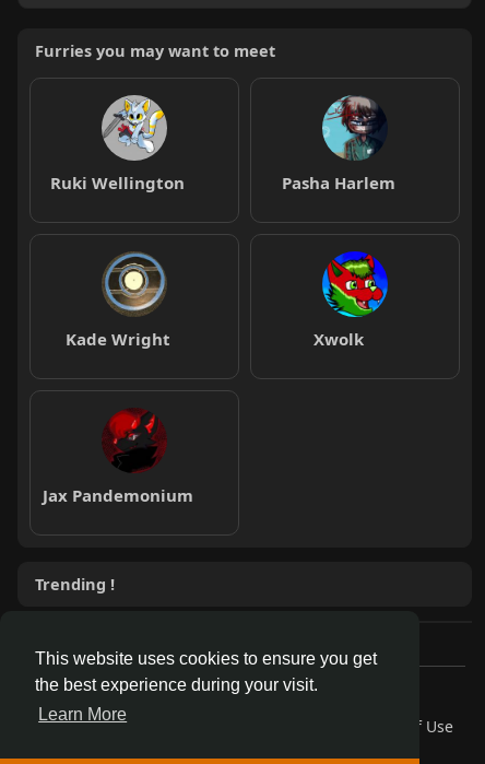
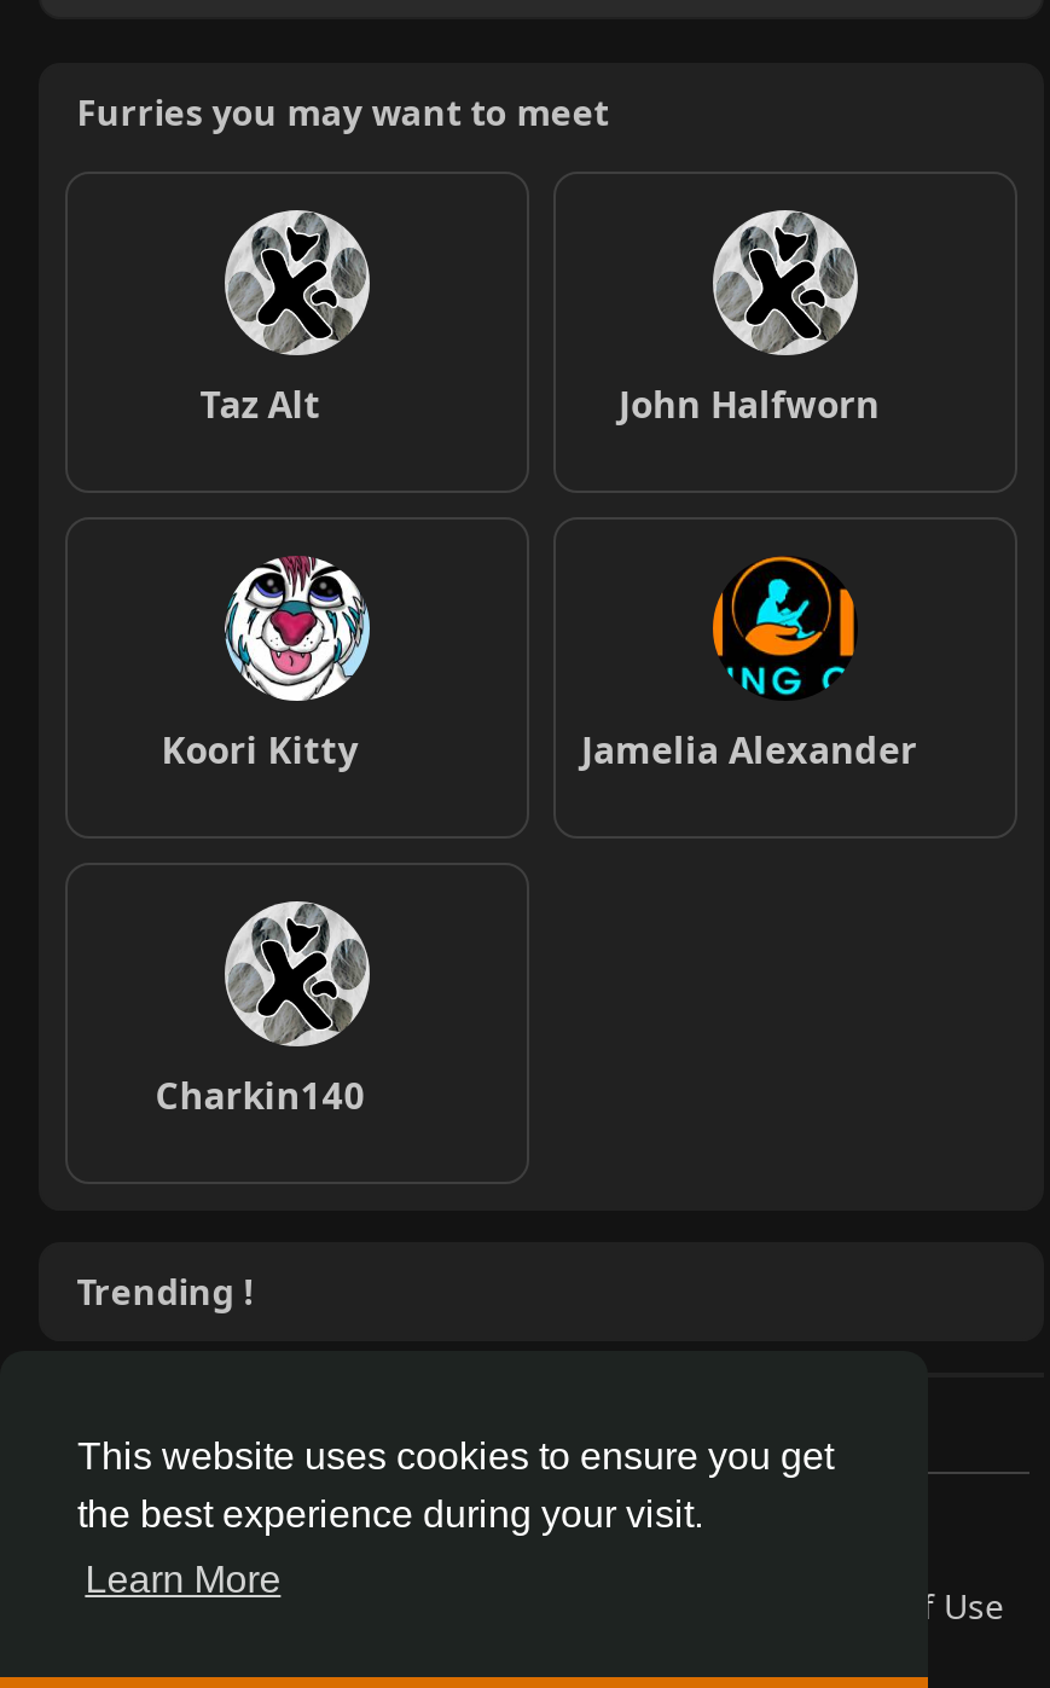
[50,95,395,193] [image] | Ruki Wellington | Pasha Harlem -> [200,213,880,427] [image] | Taz Alt | John Halfworn
[322,95,388,161] [image] -> [713,208,860,358] [image]
[65,251,364,350] [image] | Kade Wright | Xwolk -> [161,556,917,773] [image] | Koori Kitty | Jamelia Alexander
[321,250,389,318] [image] -> [710,553,858,701] [image]
[42,408,193,506] [image] | Jax Pandemonium -> [155,899,372,1118] [image] | Charkin140

